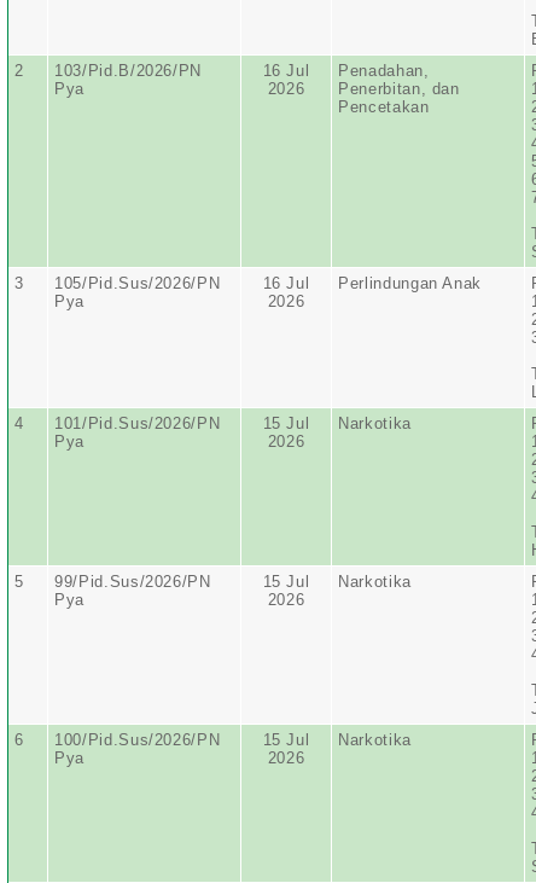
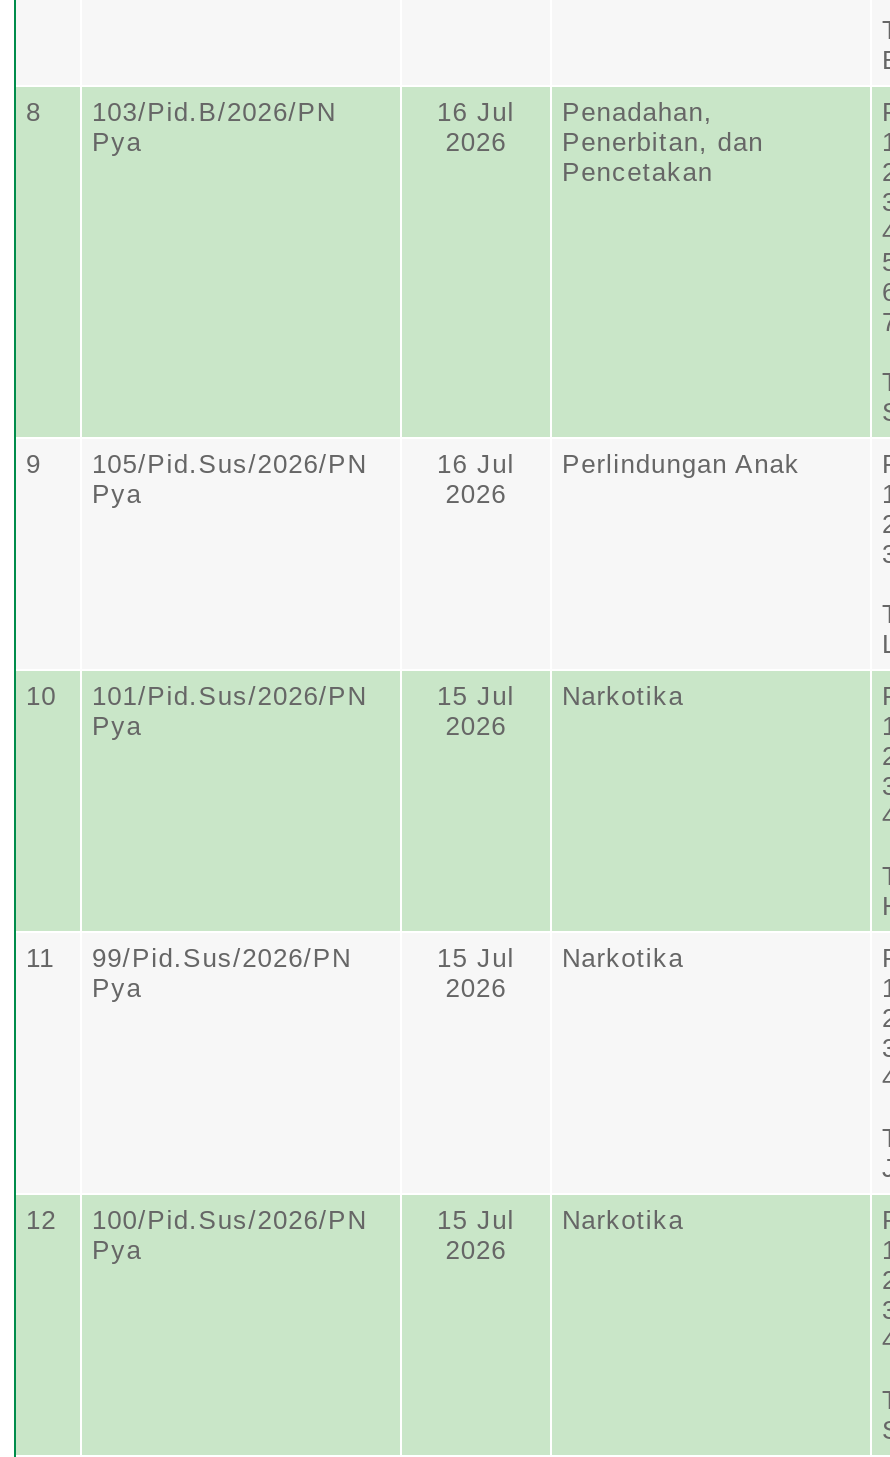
[14,62,202,80] 2 103/Pid.B/2026/PN -> [26,97,336,127] 8 103/Pid.B/2026/PN
[14,274,220,292] 3 105/Pid.Sus/2026/PN -> [26,449,367,479] 9 105/Pid.Sus/2026/PN
[14,414,220,432] 4 101/Pid.Sus/2026/PN -> [26,681,367,711] 10 101/Pid.Sus/2026/PN
[14,573,211,591] 5 99/Pid.Sus/2026/PN -> [26,943,351,973] 11 99/Pid.Sus/2026/PN
[14,731,220,749] 6 100/Pid.Sus/2026/PN -> [26,1205,367,1235] 12 100/Pid.Sus/2026/PN

